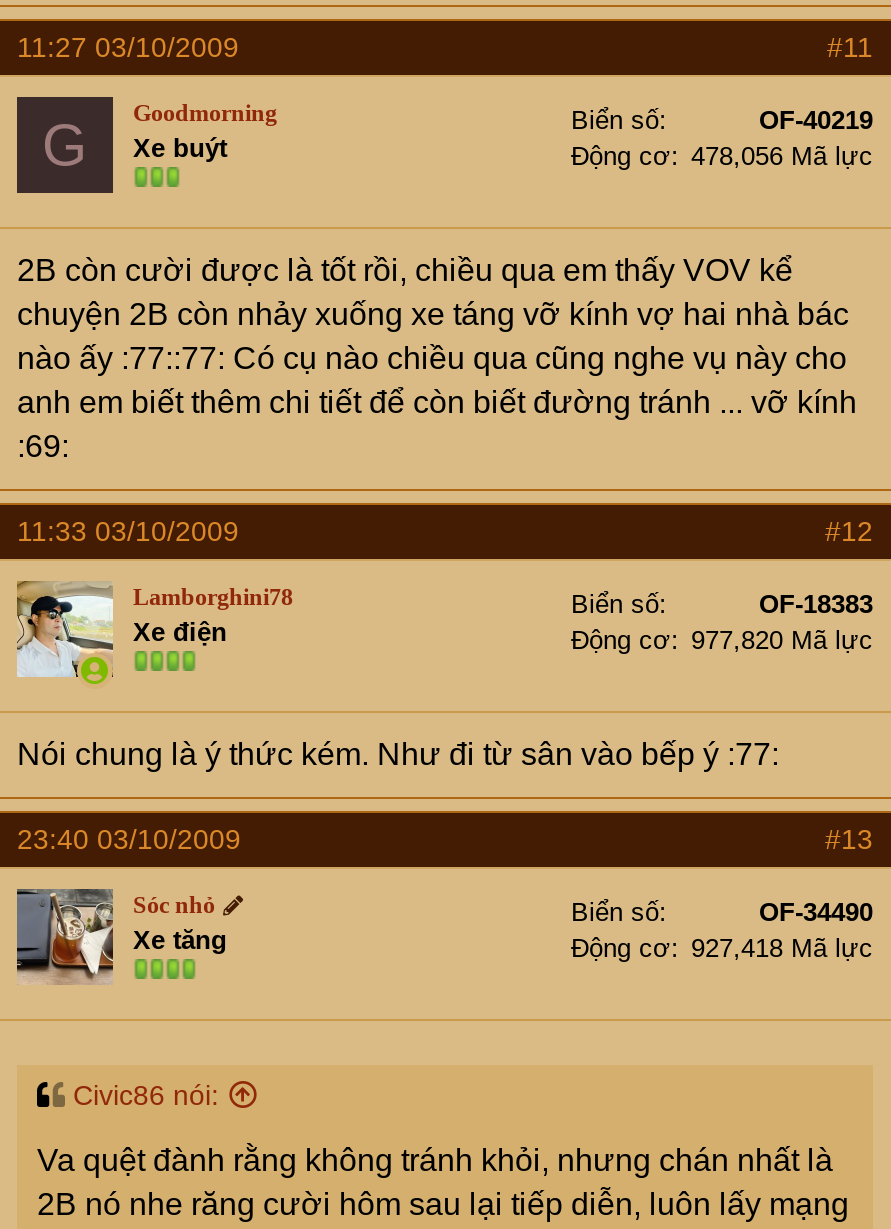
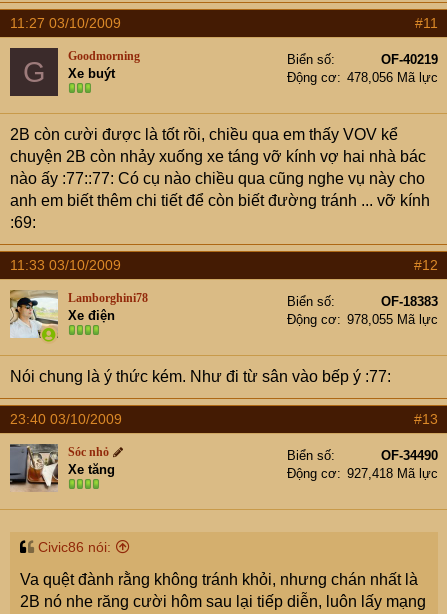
[571,625,873,655] Động cơ 977,820 Mã lực -> [287,312,438,327] Động cơ 978,055 Mã lực

